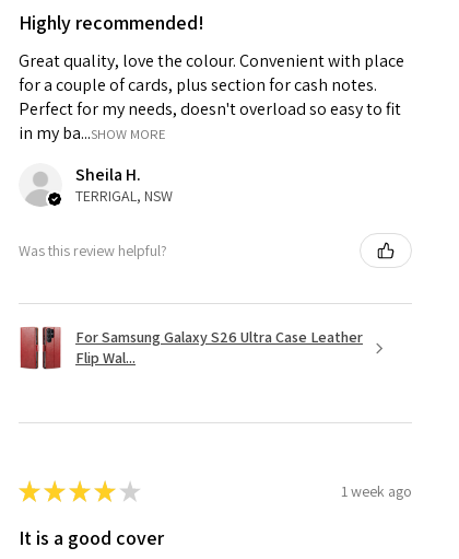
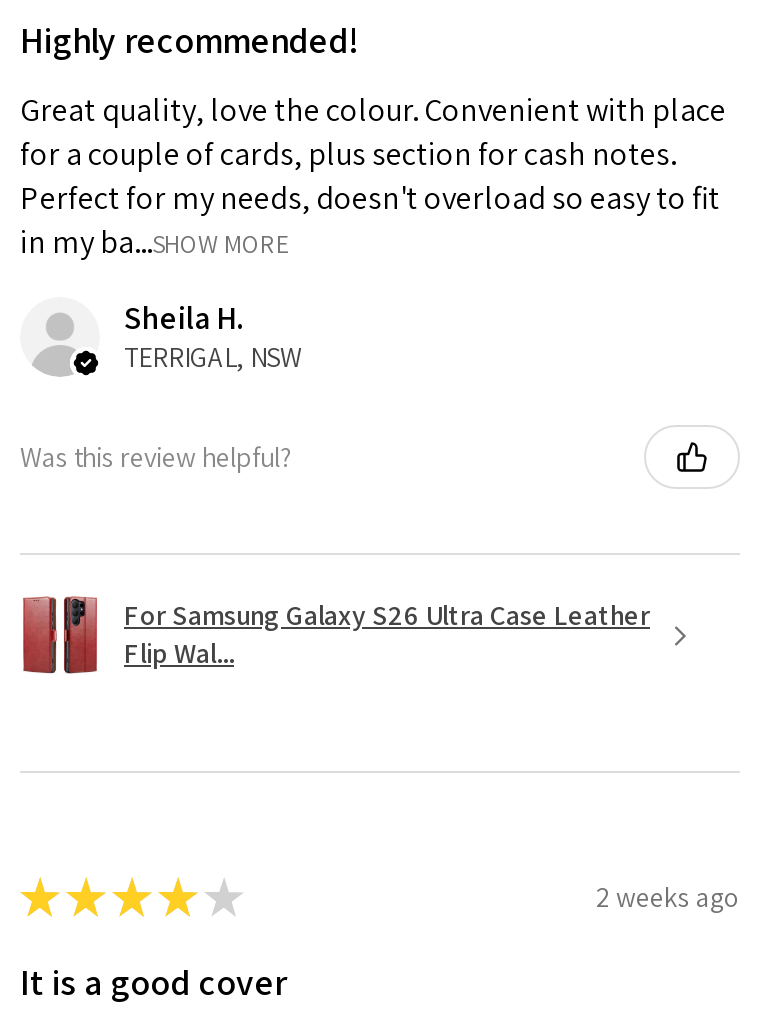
[341,481,412,501] 1 week ago -> [596,879,740,915] 2 weeks ago

